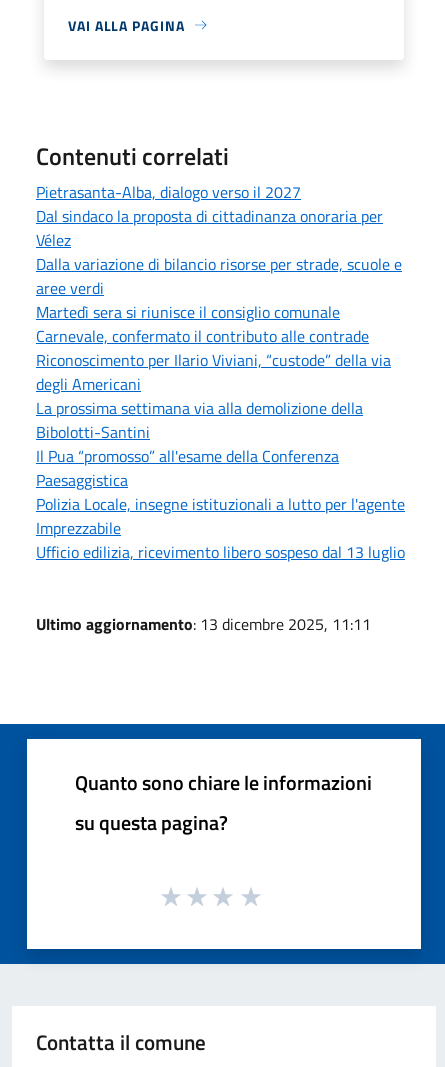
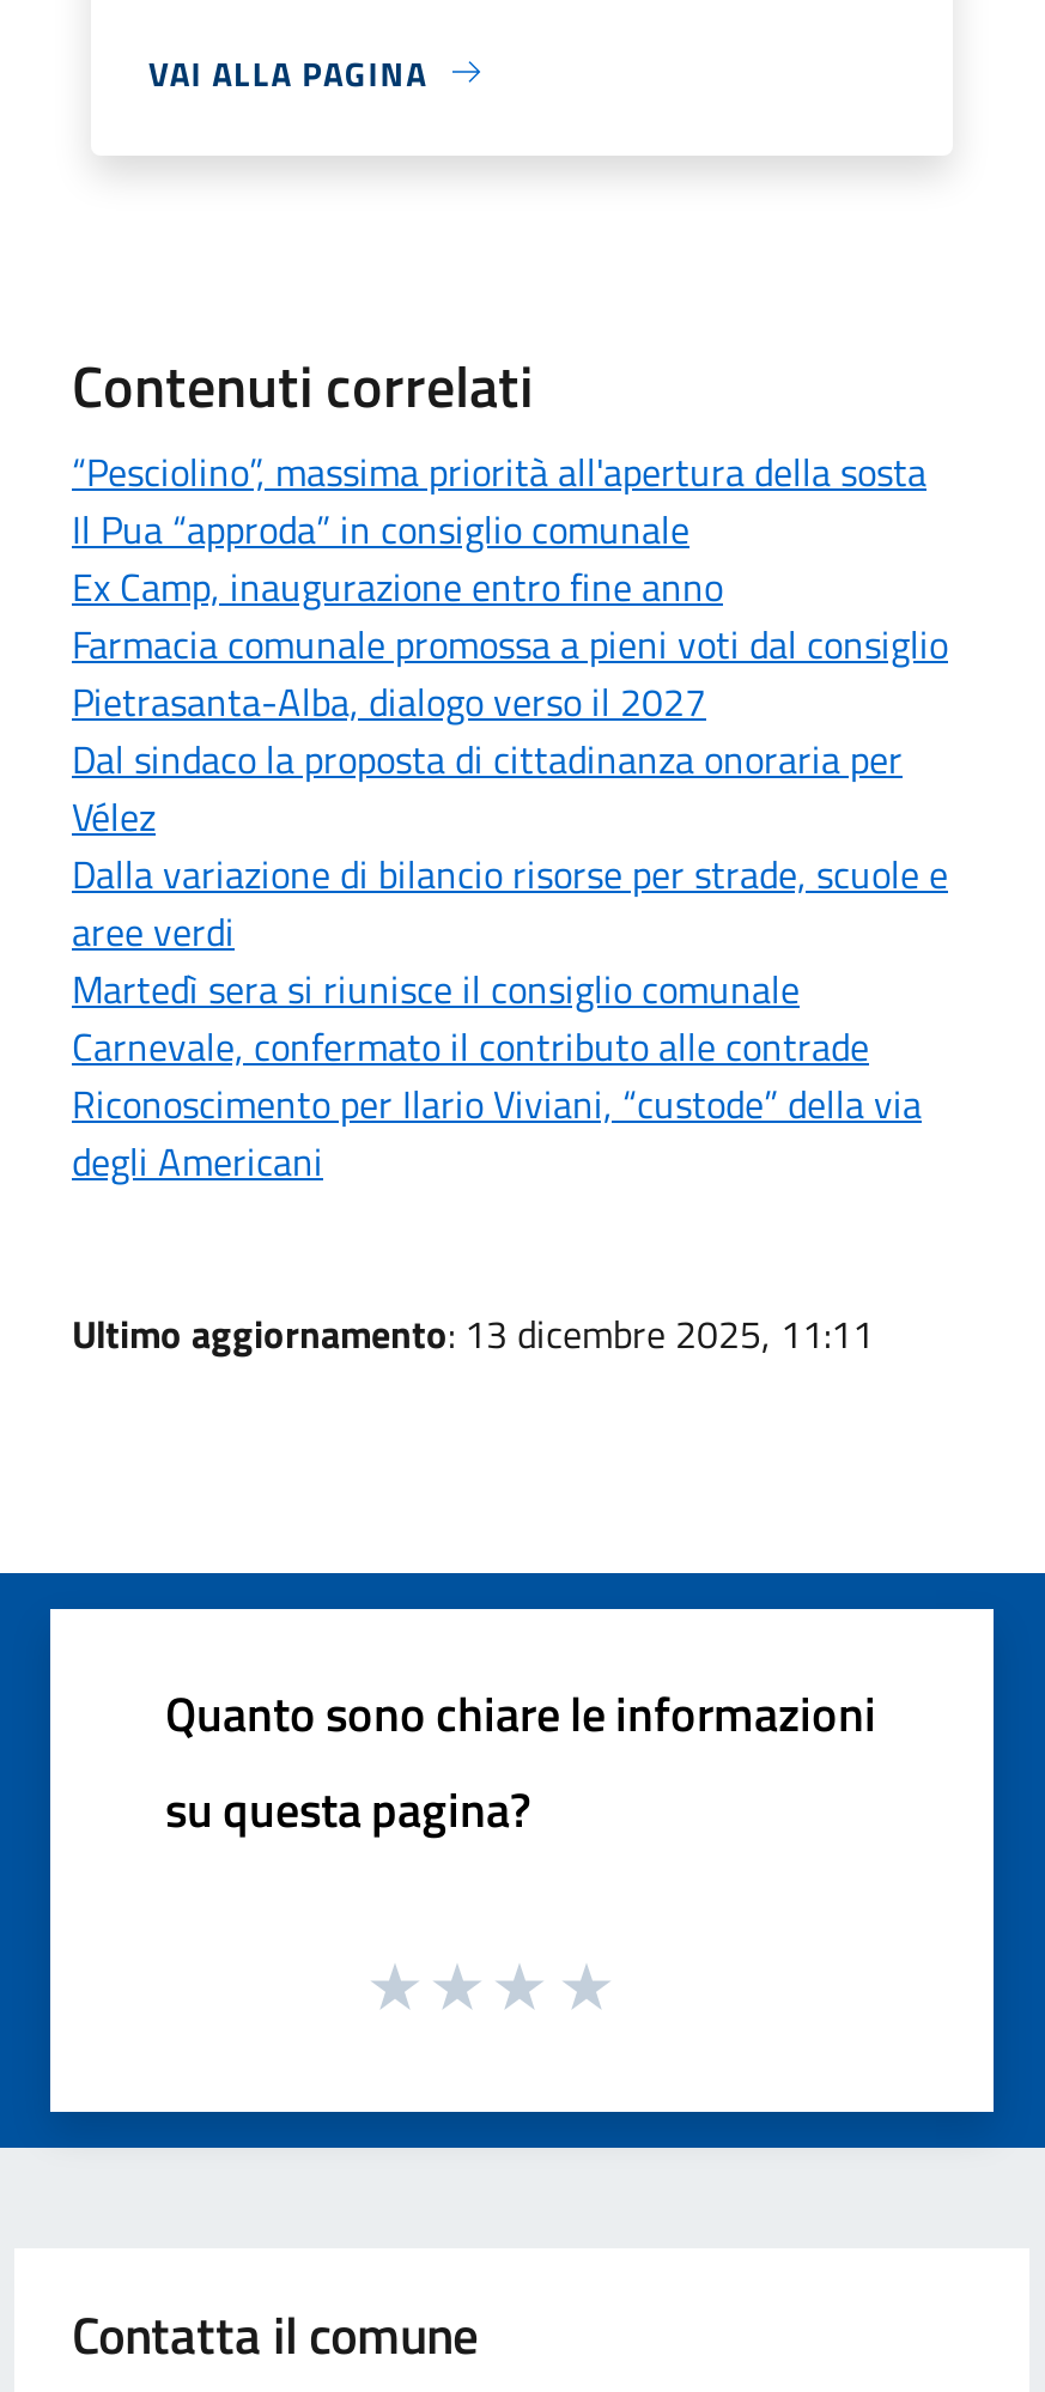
none -> [72,442,948,672] “Pesciolino”, massima priorità all'apertura della sosta | Il Pua “approda” in consiglio comunale | Ex Camp, inaugurazione entro fine anno | Farmacia comunale promossa a pieni voti dal consiglio
moved [36,180,402,396] -> [72,672,948,1189]: Pietrasanta-Alba, dialogo verso il 2027 | Dal sindaco la proposta di cittadinanza onoraria per | Vélez | ... | Riconoscimento per Ilario Viviani, “custode” della via | degli Americani
[36,396,405,564] La prossima settimana via alla demolizione della | Bibolotti-Santini | Il Pua “promosso” all'esame della Conferenza | Paesaggistica | Polizia Locale, insegne istituzionali a lutto per l'agente | Imprezzabile | Ufficio edilizia, ricevimento libero sospeso dal 13 luglio -> none

